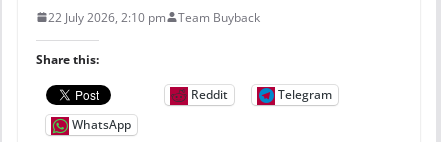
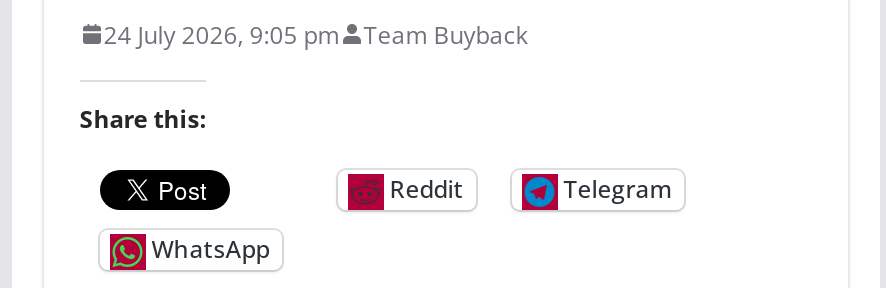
[48,9,260,26] 22 July 2026, 2:10 pm Team Buyback -> [103,18,527,52] 24 July 2026, 9:05 pm Team Buyback

